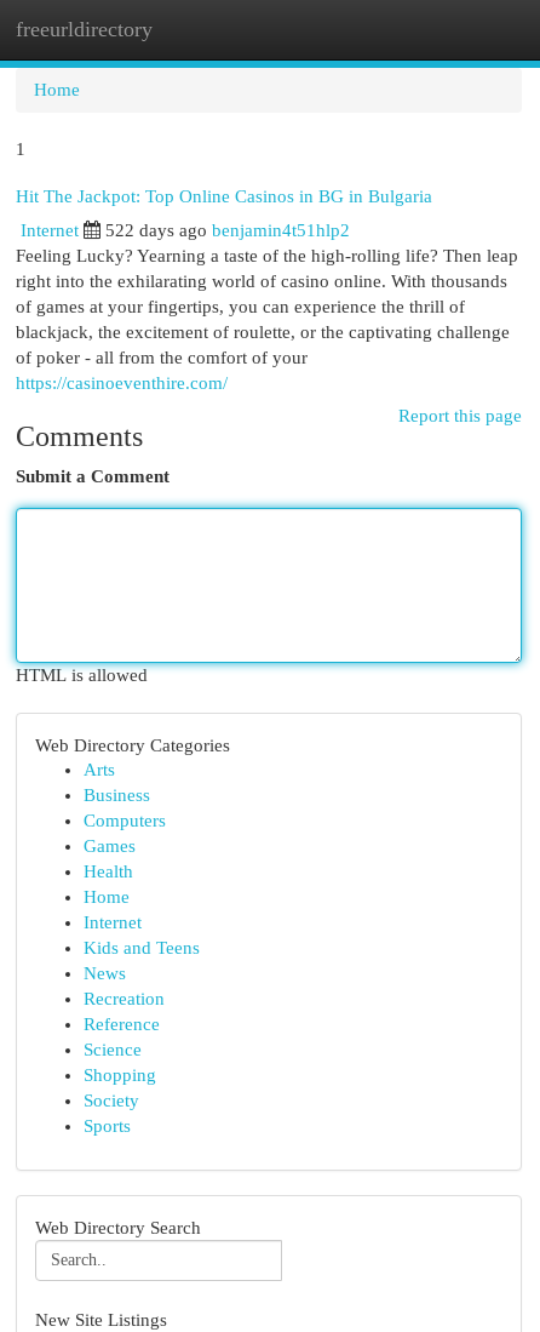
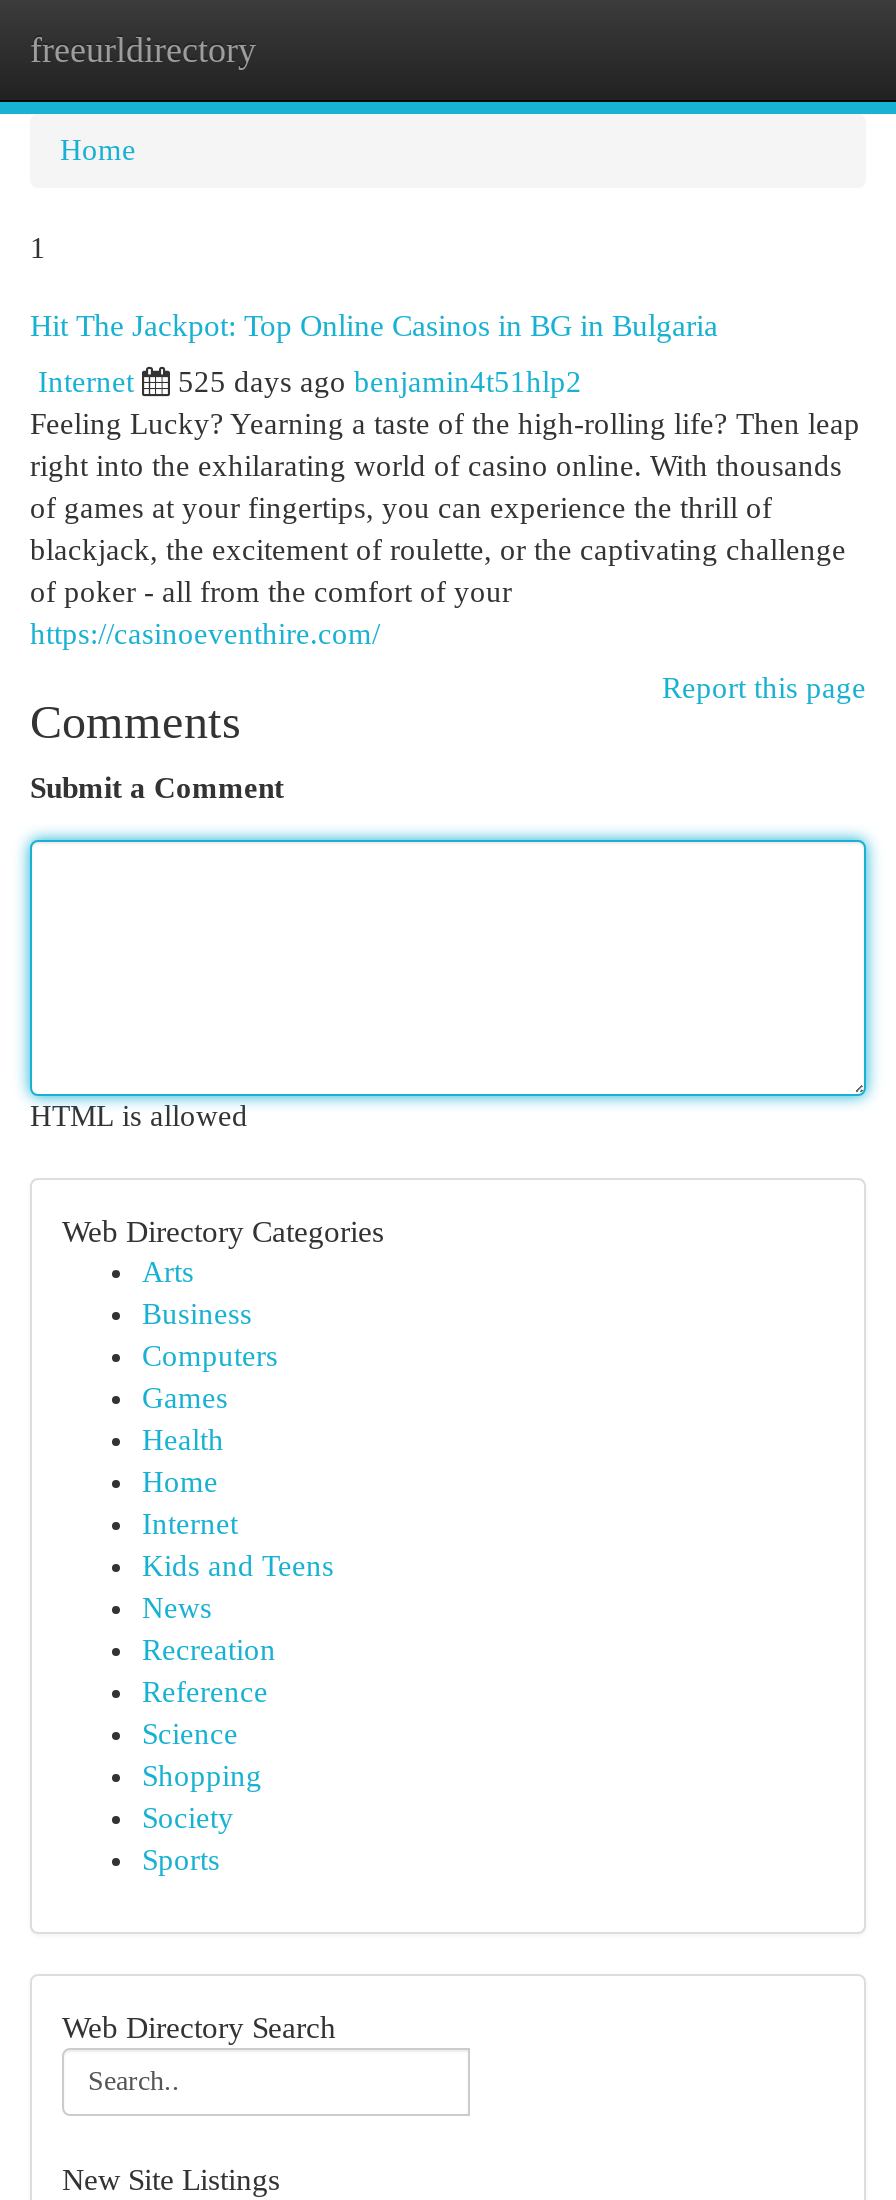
[105,221,350,240] 522 days ago benjamin4t51hlp2 -> [178,366,582,398] 525 days ago benjamin4t51hlp2

